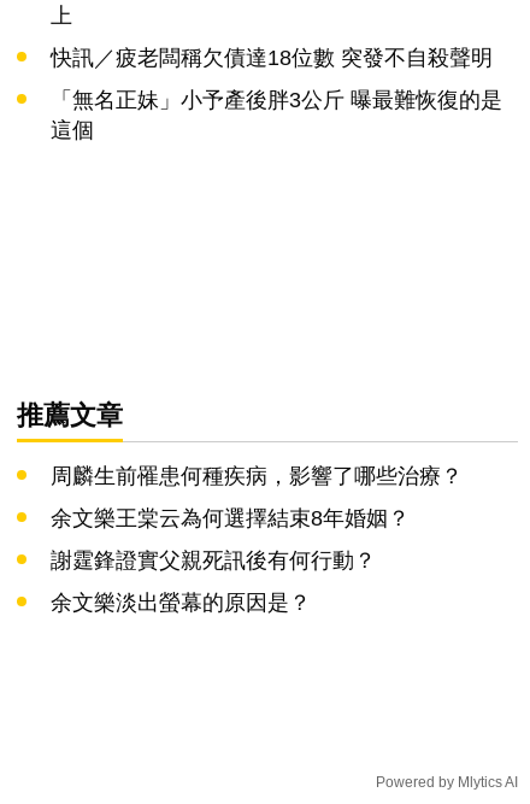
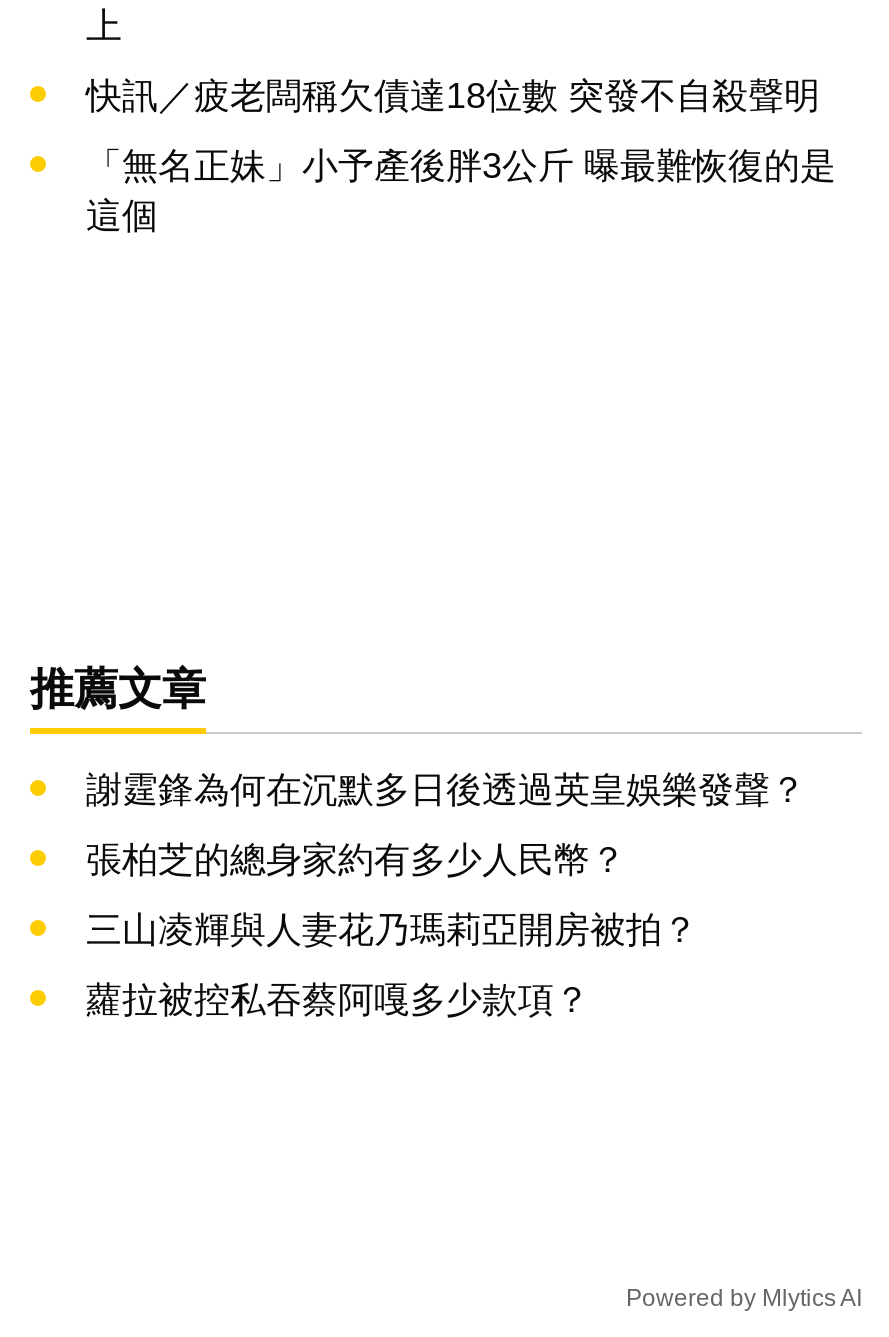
[51,465,463,489] 周麟生前罹患何種疾病，影響了哪些治療？ -> [86,771,806,811] 謝霆鋒為何在沉默多日後透過英皇娛樂發聲？
[51,507,410,531] 余文樂王棠云為何選擇結束8年婚姻？ -> [86,841,626,881] 張柏芝的總身家約有多少人民幣？
[51,549,376,573] 謝霆鋒證實父親死訊後有何行動？ -> [86,911,698,951] 三山凌輝與人妻花乃瑪莉亞開房被拍？
[51,591,311,615] 余文樂淡出螢幕的原因是？ -> [86,981,590,1021] 蘿拉被控私吞蔡阿嘎多少款項？

